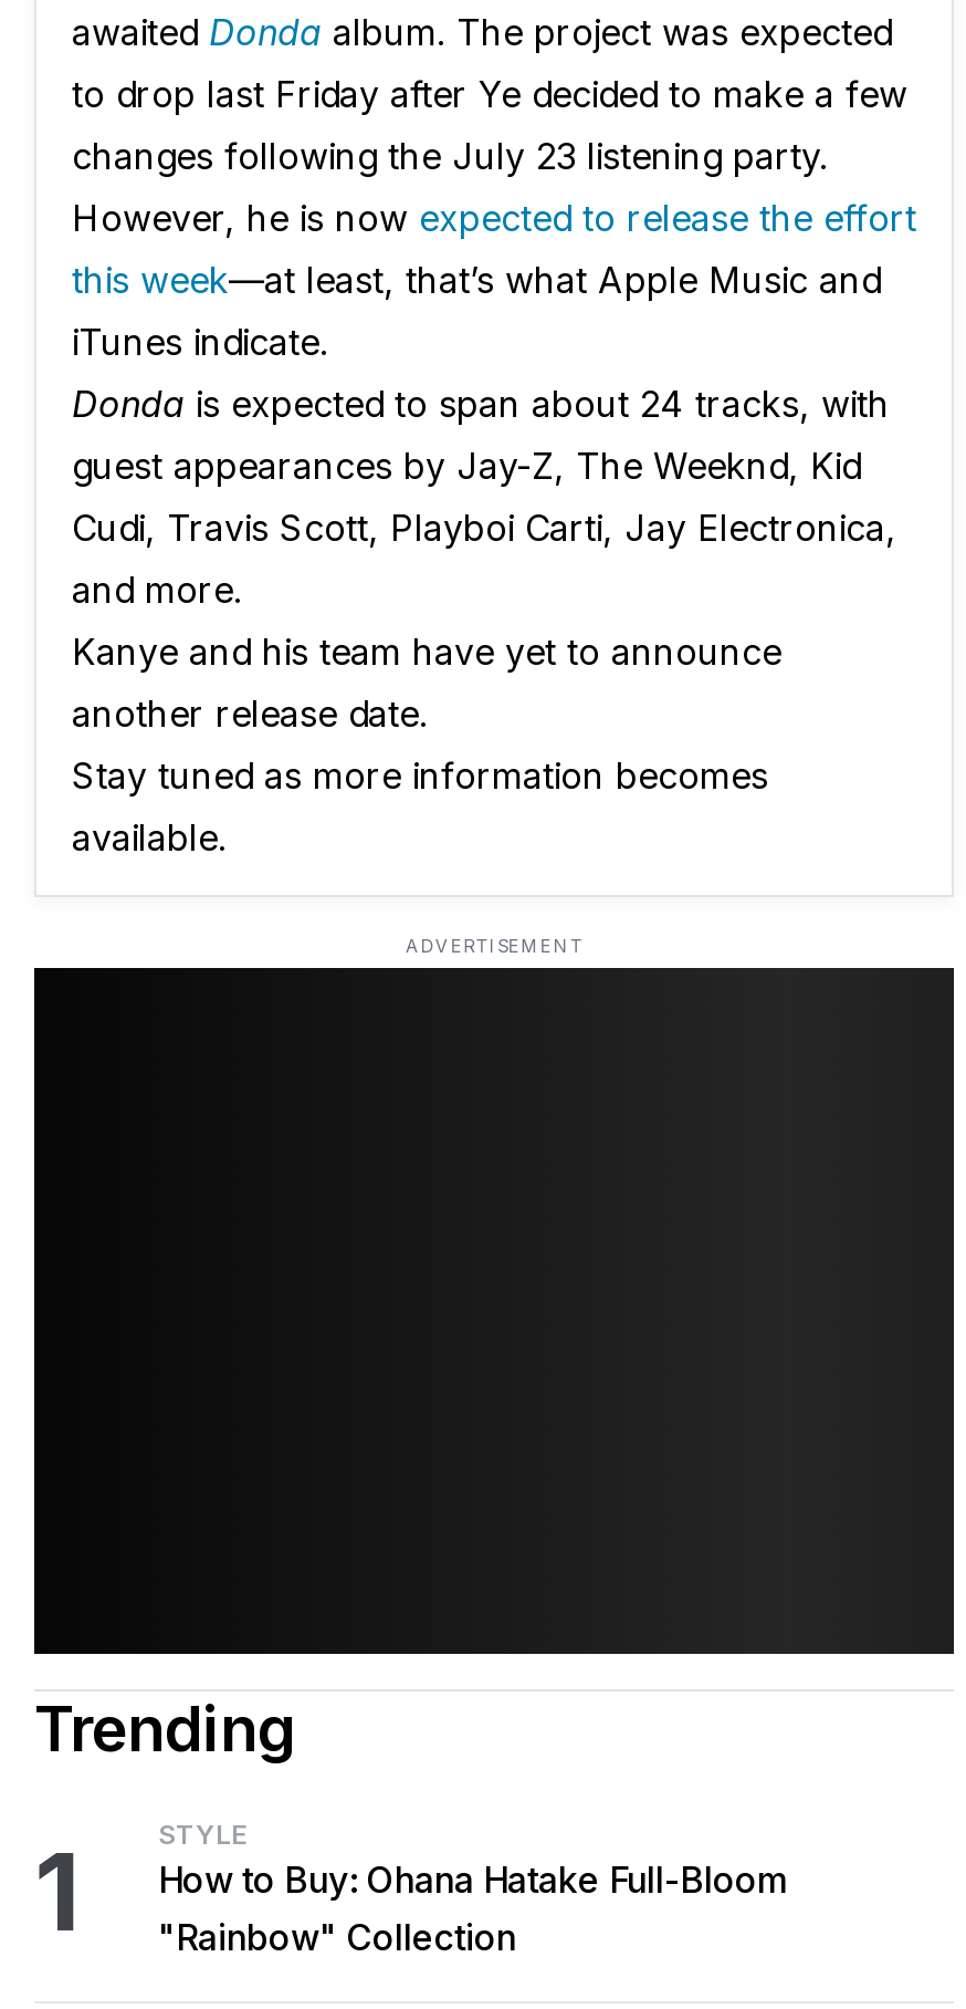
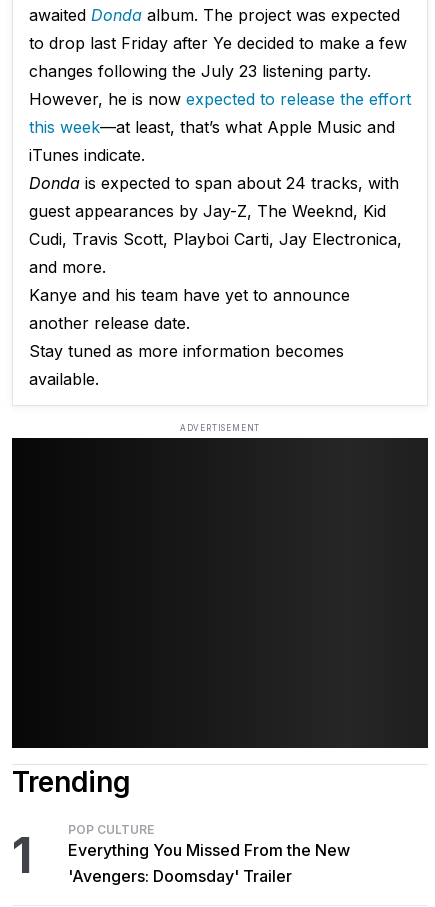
[158,1818,788,1959] STYLE | How to Buy: Ohana Hatake Full-Bloom | "Rainbow" Collection -> [68,822,350,886] POP CULTURE | Everything You Missed From the New | 'Avengers: Doomsday' Trailer

